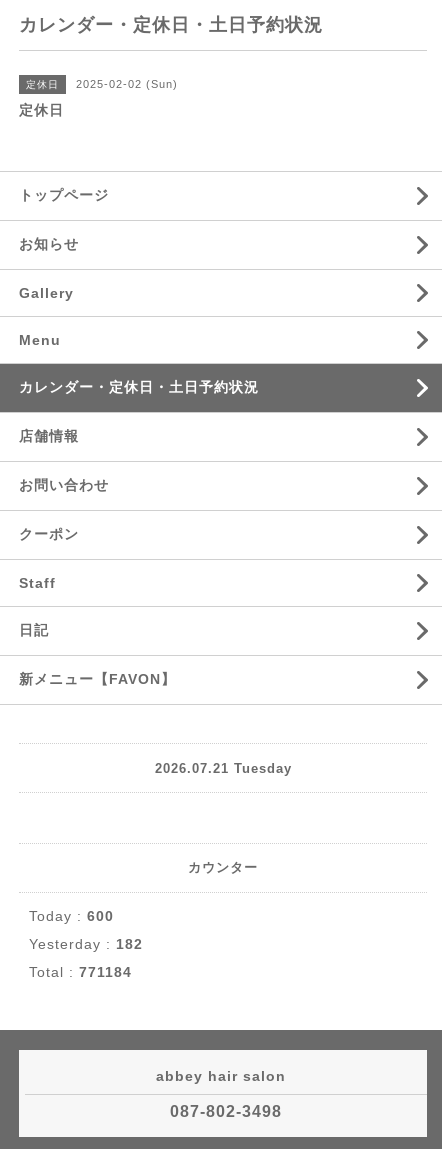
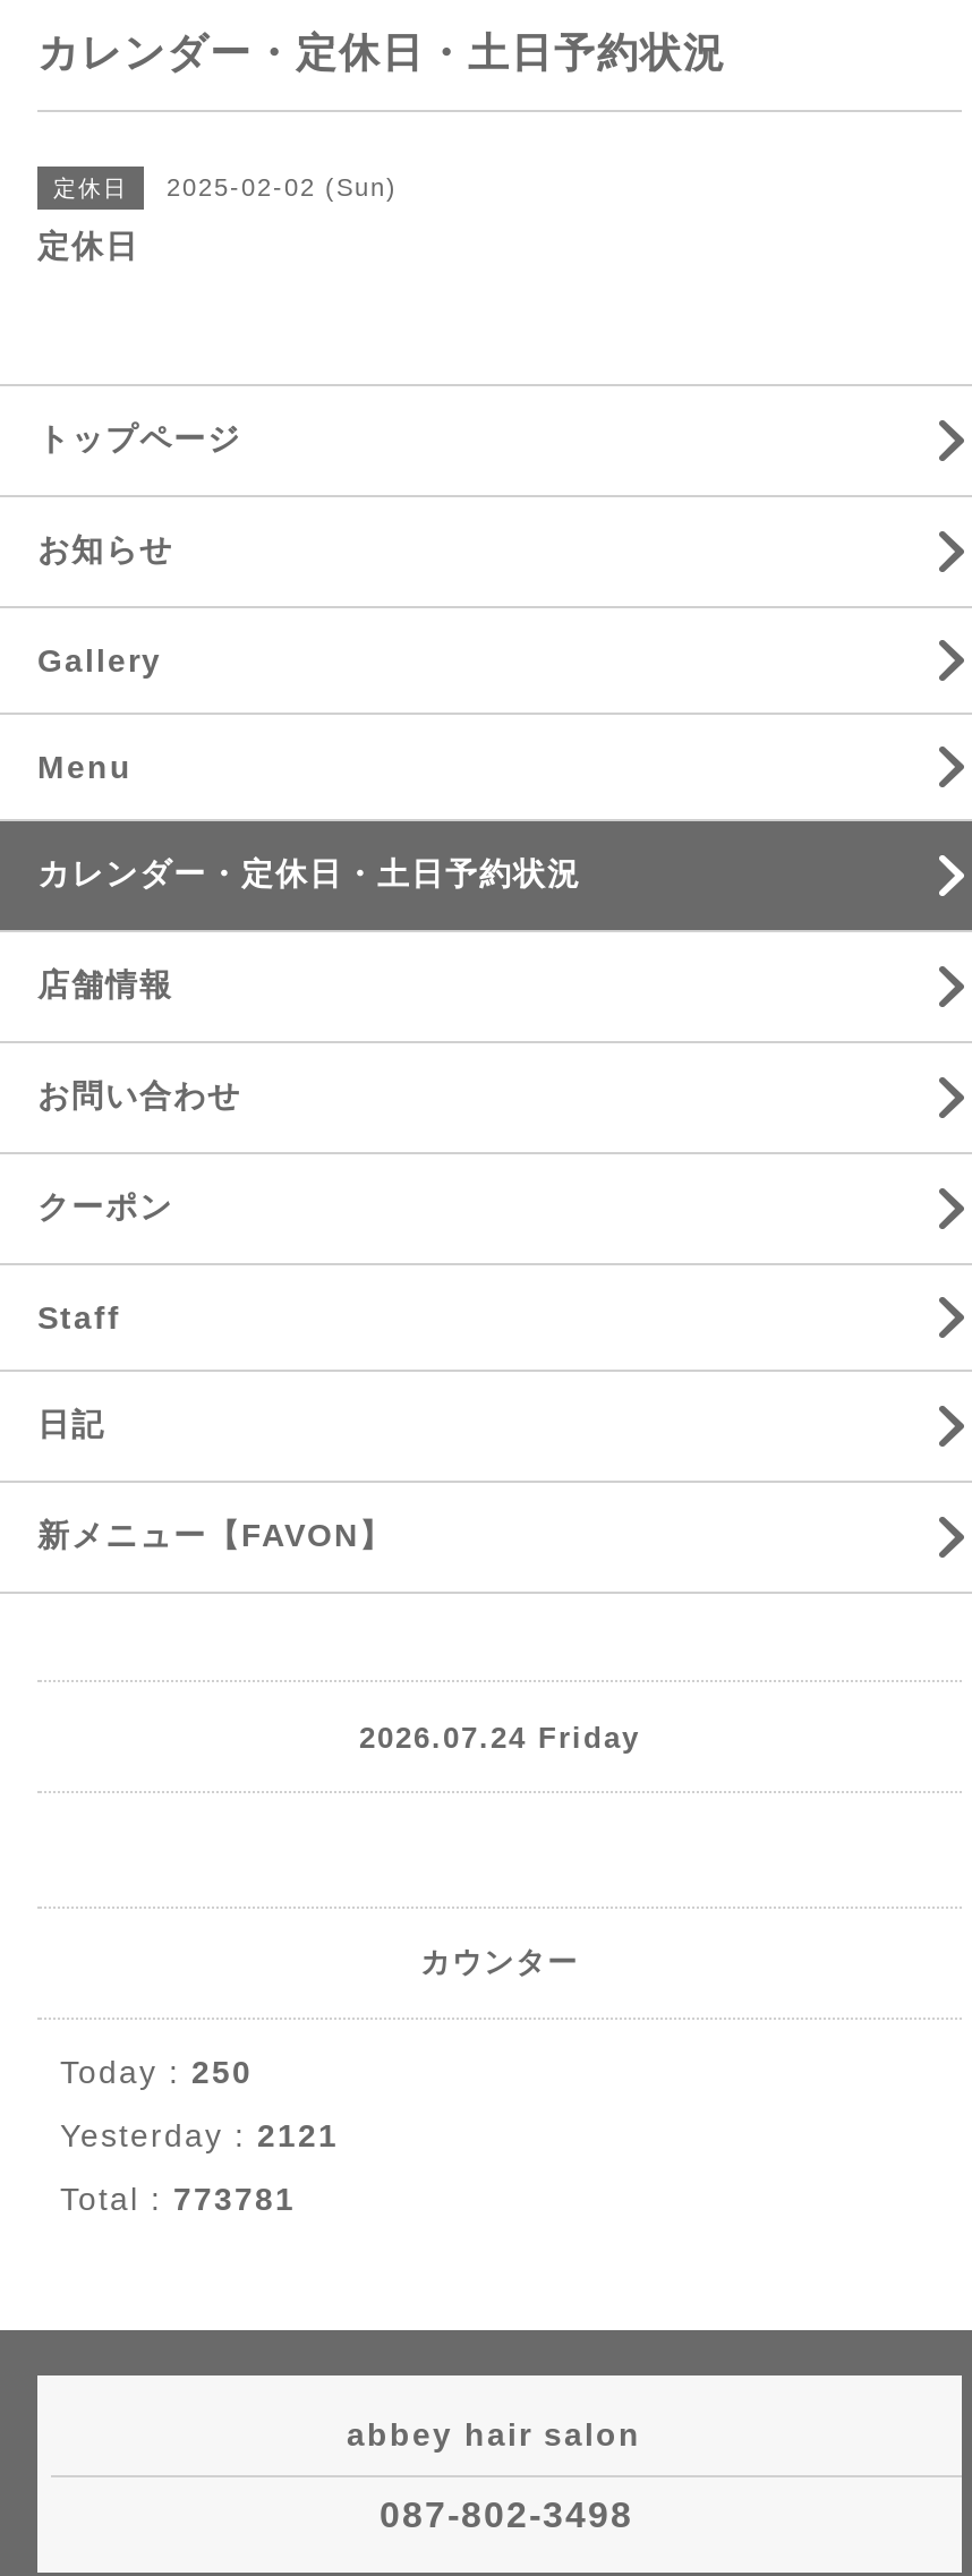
[154,760,291,775] 2026.07.21 Tuesday -> [359,1720,640,1754] 2026.07.24 Friday
[29,908,114,924] Today : 600 -> [60,2054,253,2090] Today : 250
[29,936,143,952] Yesterday : 182 -> [60,2117,339,2153] Yesterday : 2121
[29,964,132,980] Total : 771184 -> [60,2181,296,2217] Total : 773781

